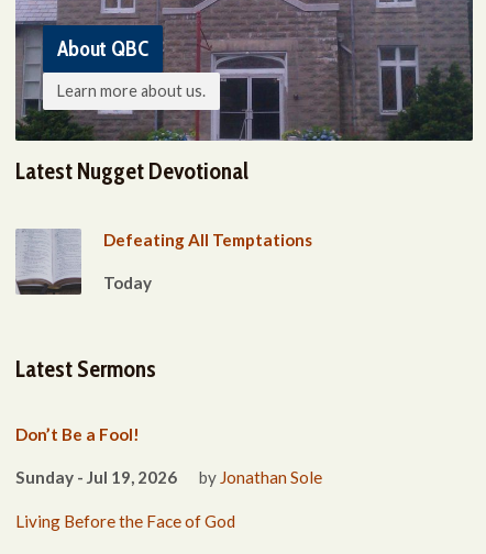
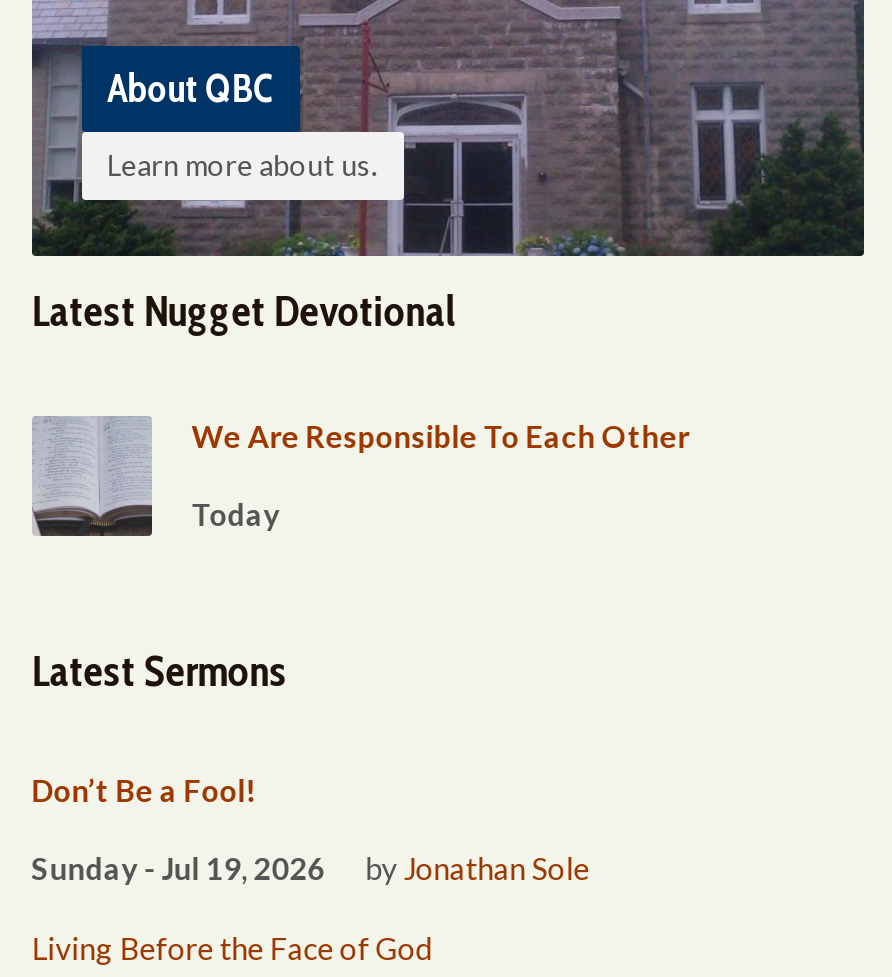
[103,229,312,249] Defeating All Temptations -> [191,417,689,453] We Are Responsible To Each Other

